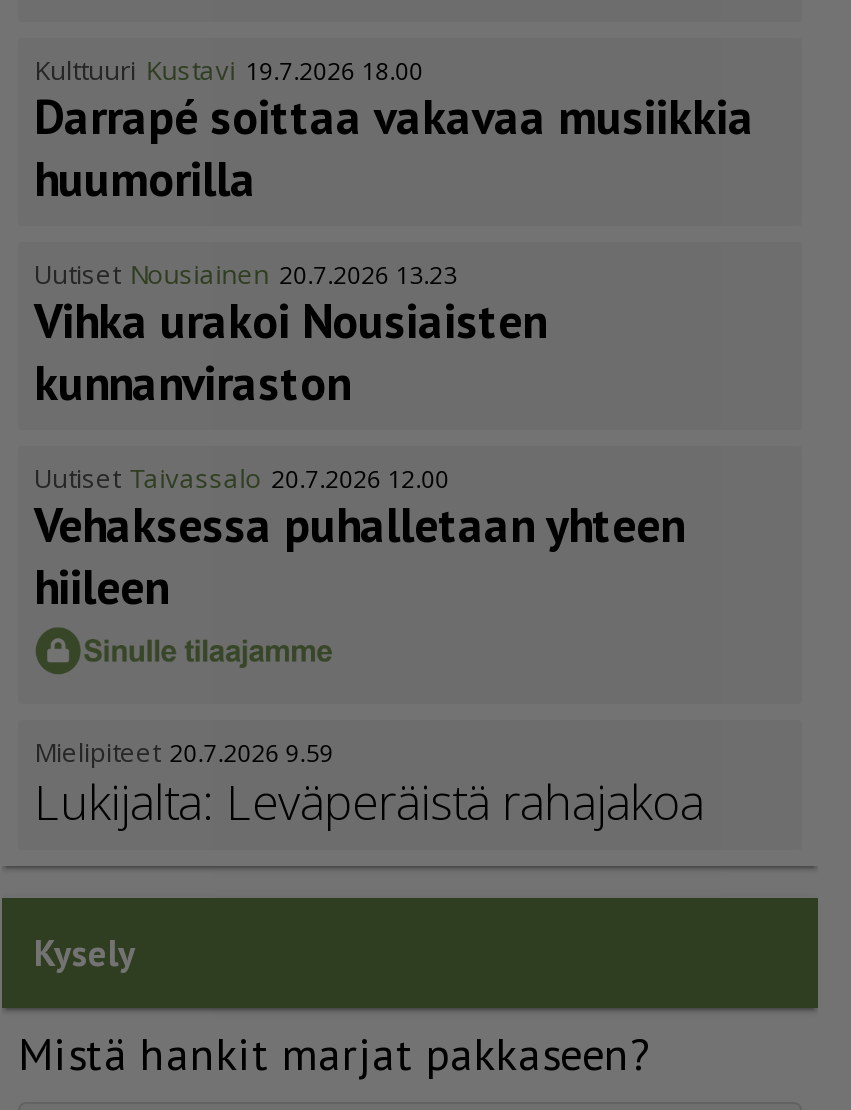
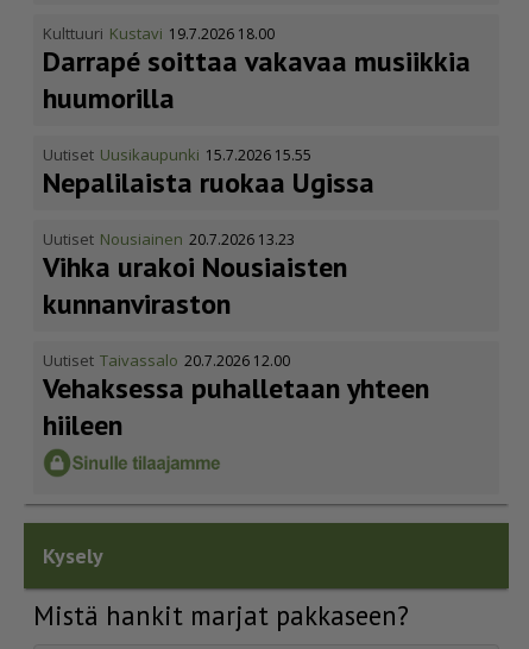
none -> [43,144,374,201] Uutiset Uusikaupunki 15.7.2026 15.55 | Nepalilaista ruokaa Ugissa
moved [34,256,684,618] -> [43,228,429,444]: Uutiset Nousiainen 20.7.2026 13.23 | Vihka urakoi Nousiaisten | kunnanviraston | Uutiset Taivassalo 20.7.2026 12.00 | Vehaksessa puhalletaan yhteen | hiileen
[34,734,704,834] Mielipiteet 20.7.2026 9.59 | Lukijalta: Leväperäistä rahajakoa -> none

